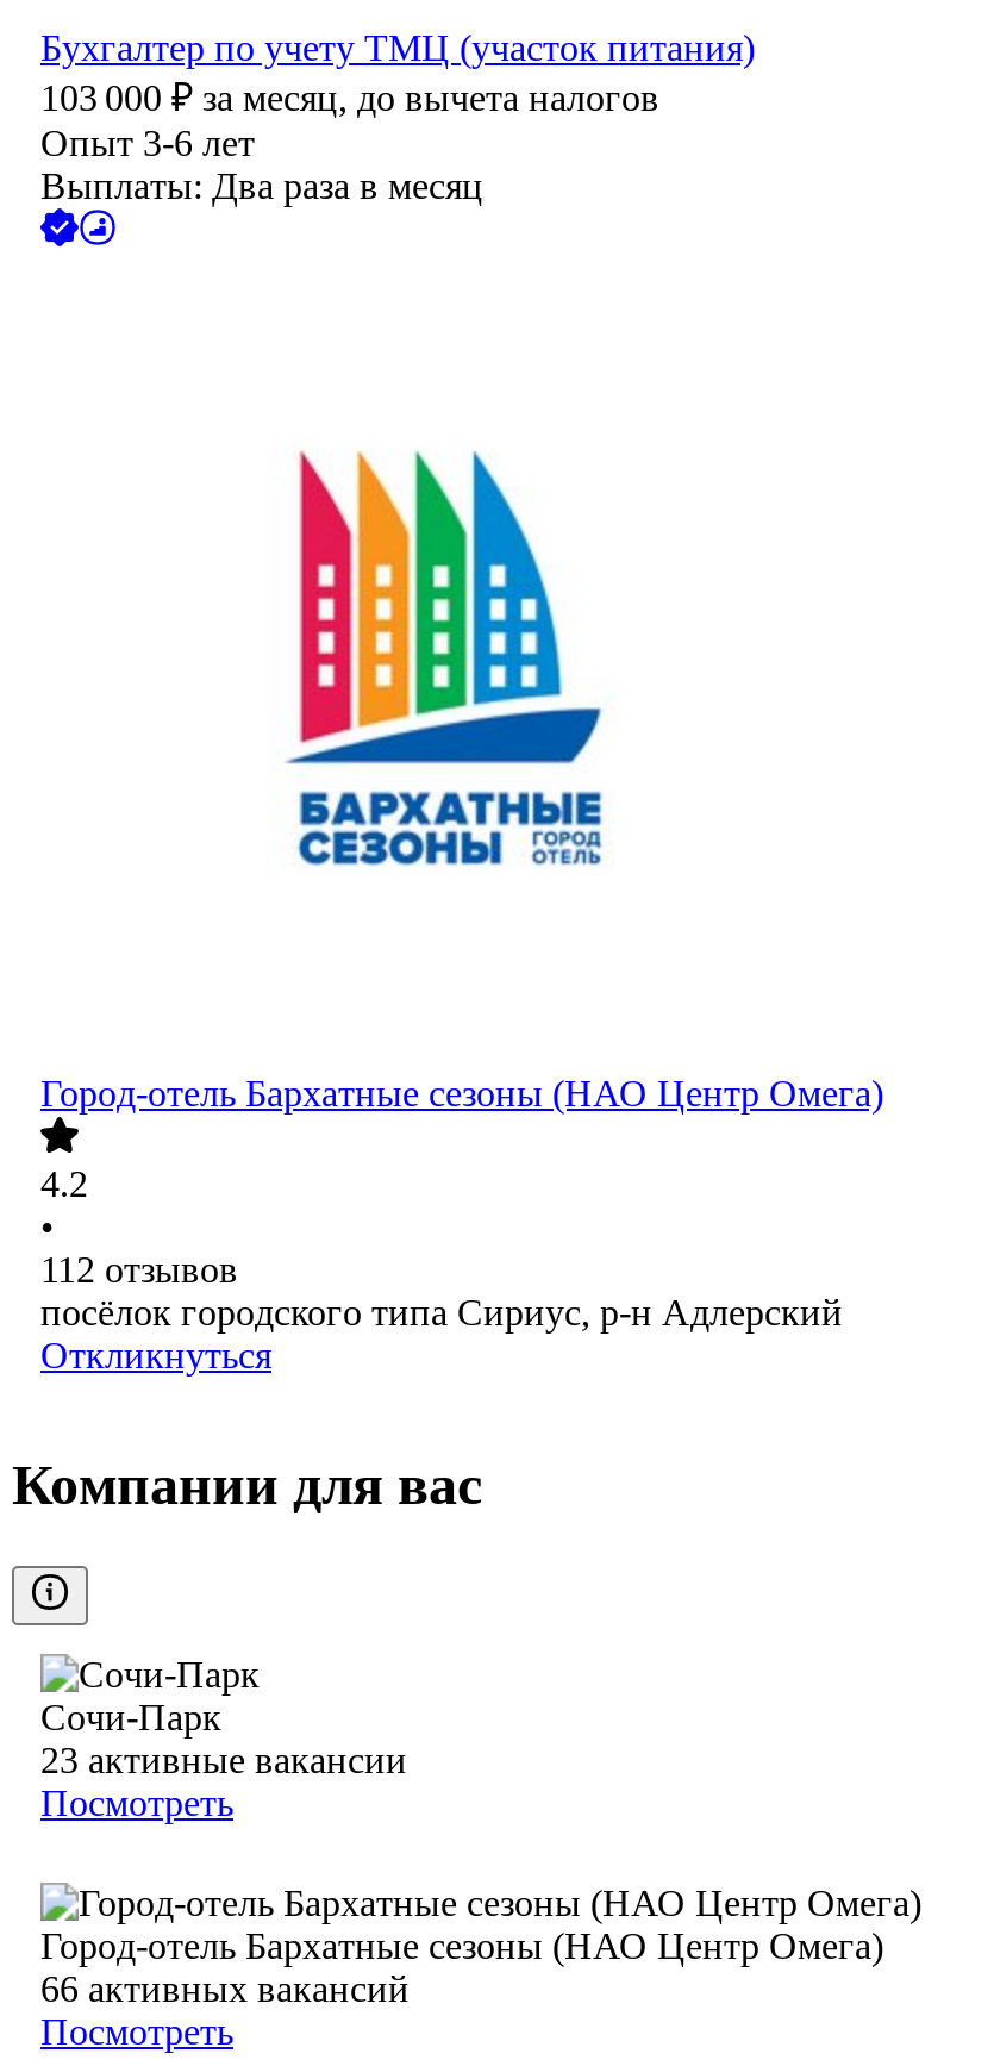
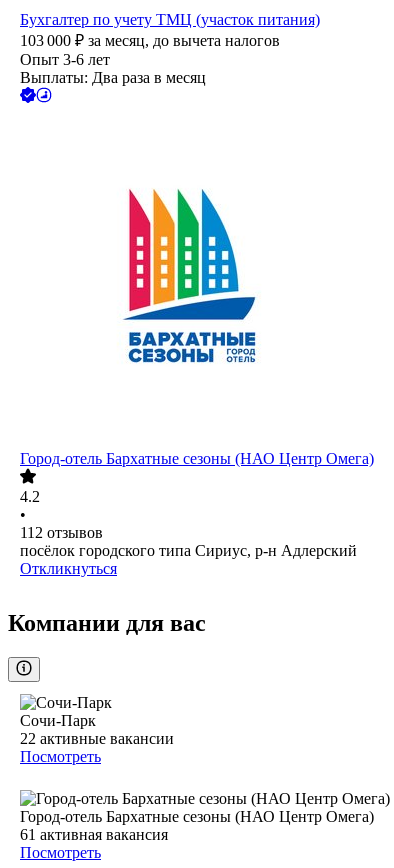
[40,1740,407,1781] 23 активные вакансии -> [20,730,174,747] 22 активные вакансии
[40,1969,410,2010] 66 активных вакансий -> [20,826,168,843] 61 активная вакансия

